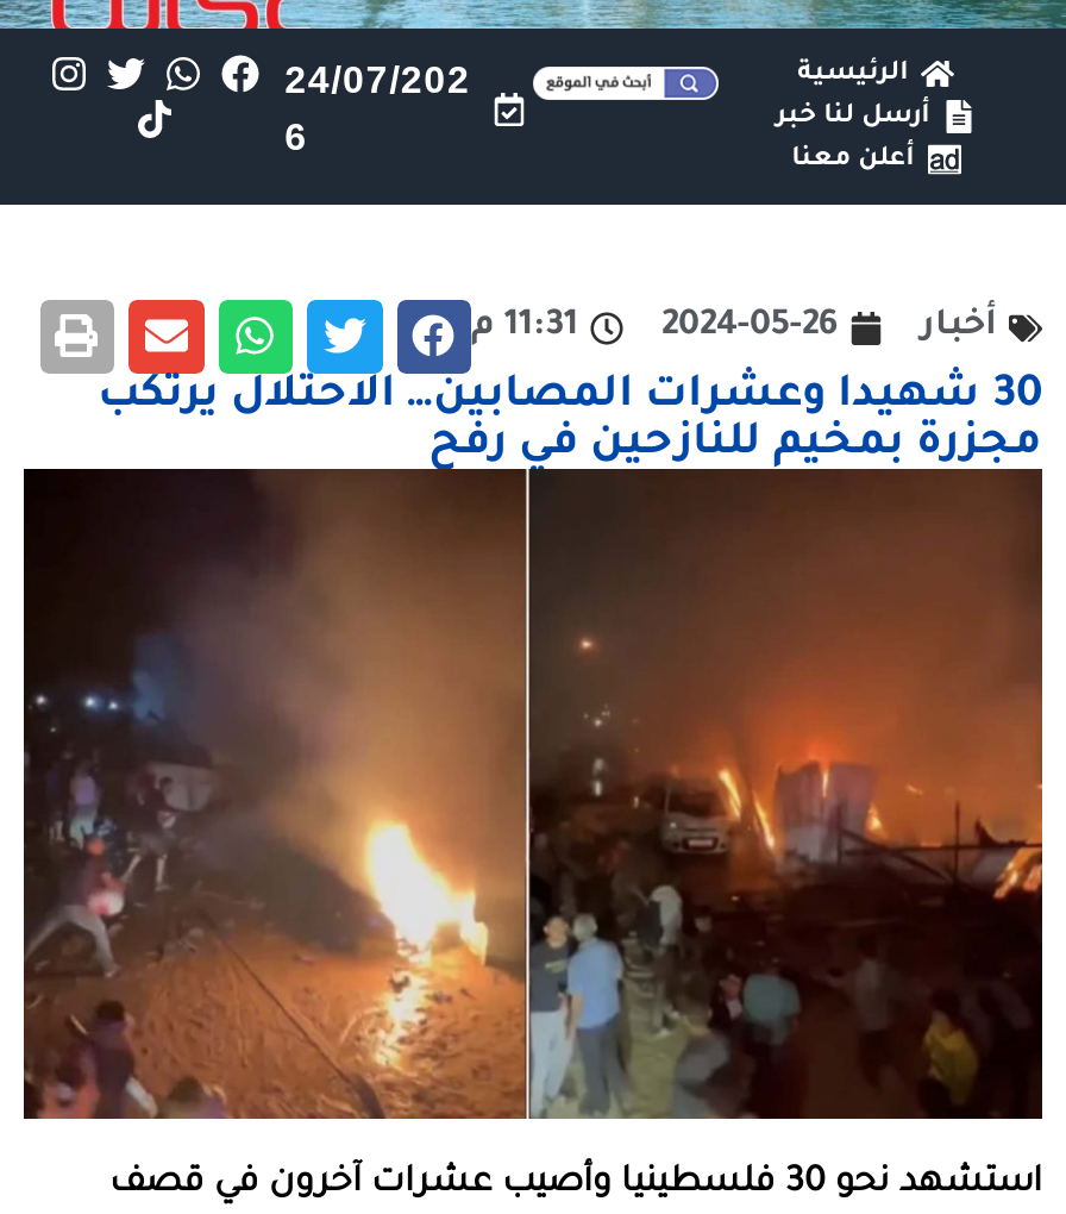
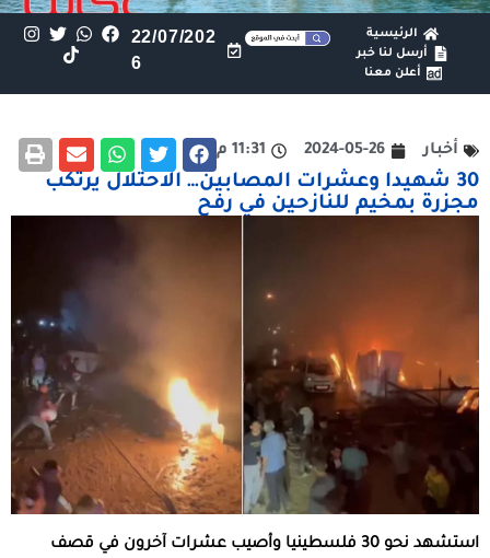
[285,59,471,99] 24/07/202 -> [131,27,216,46] 22/07/202

